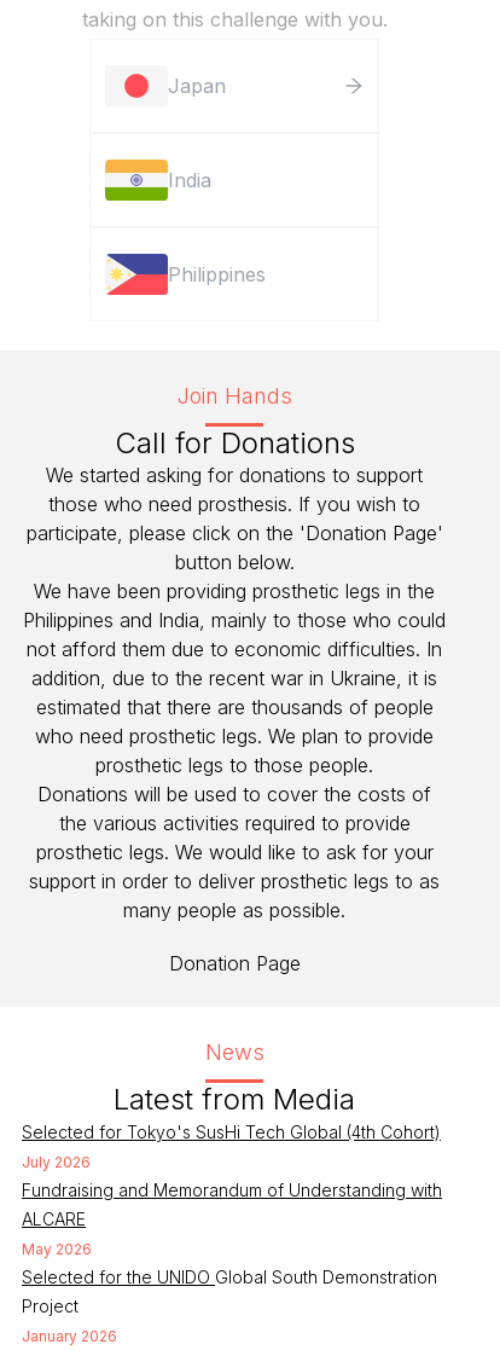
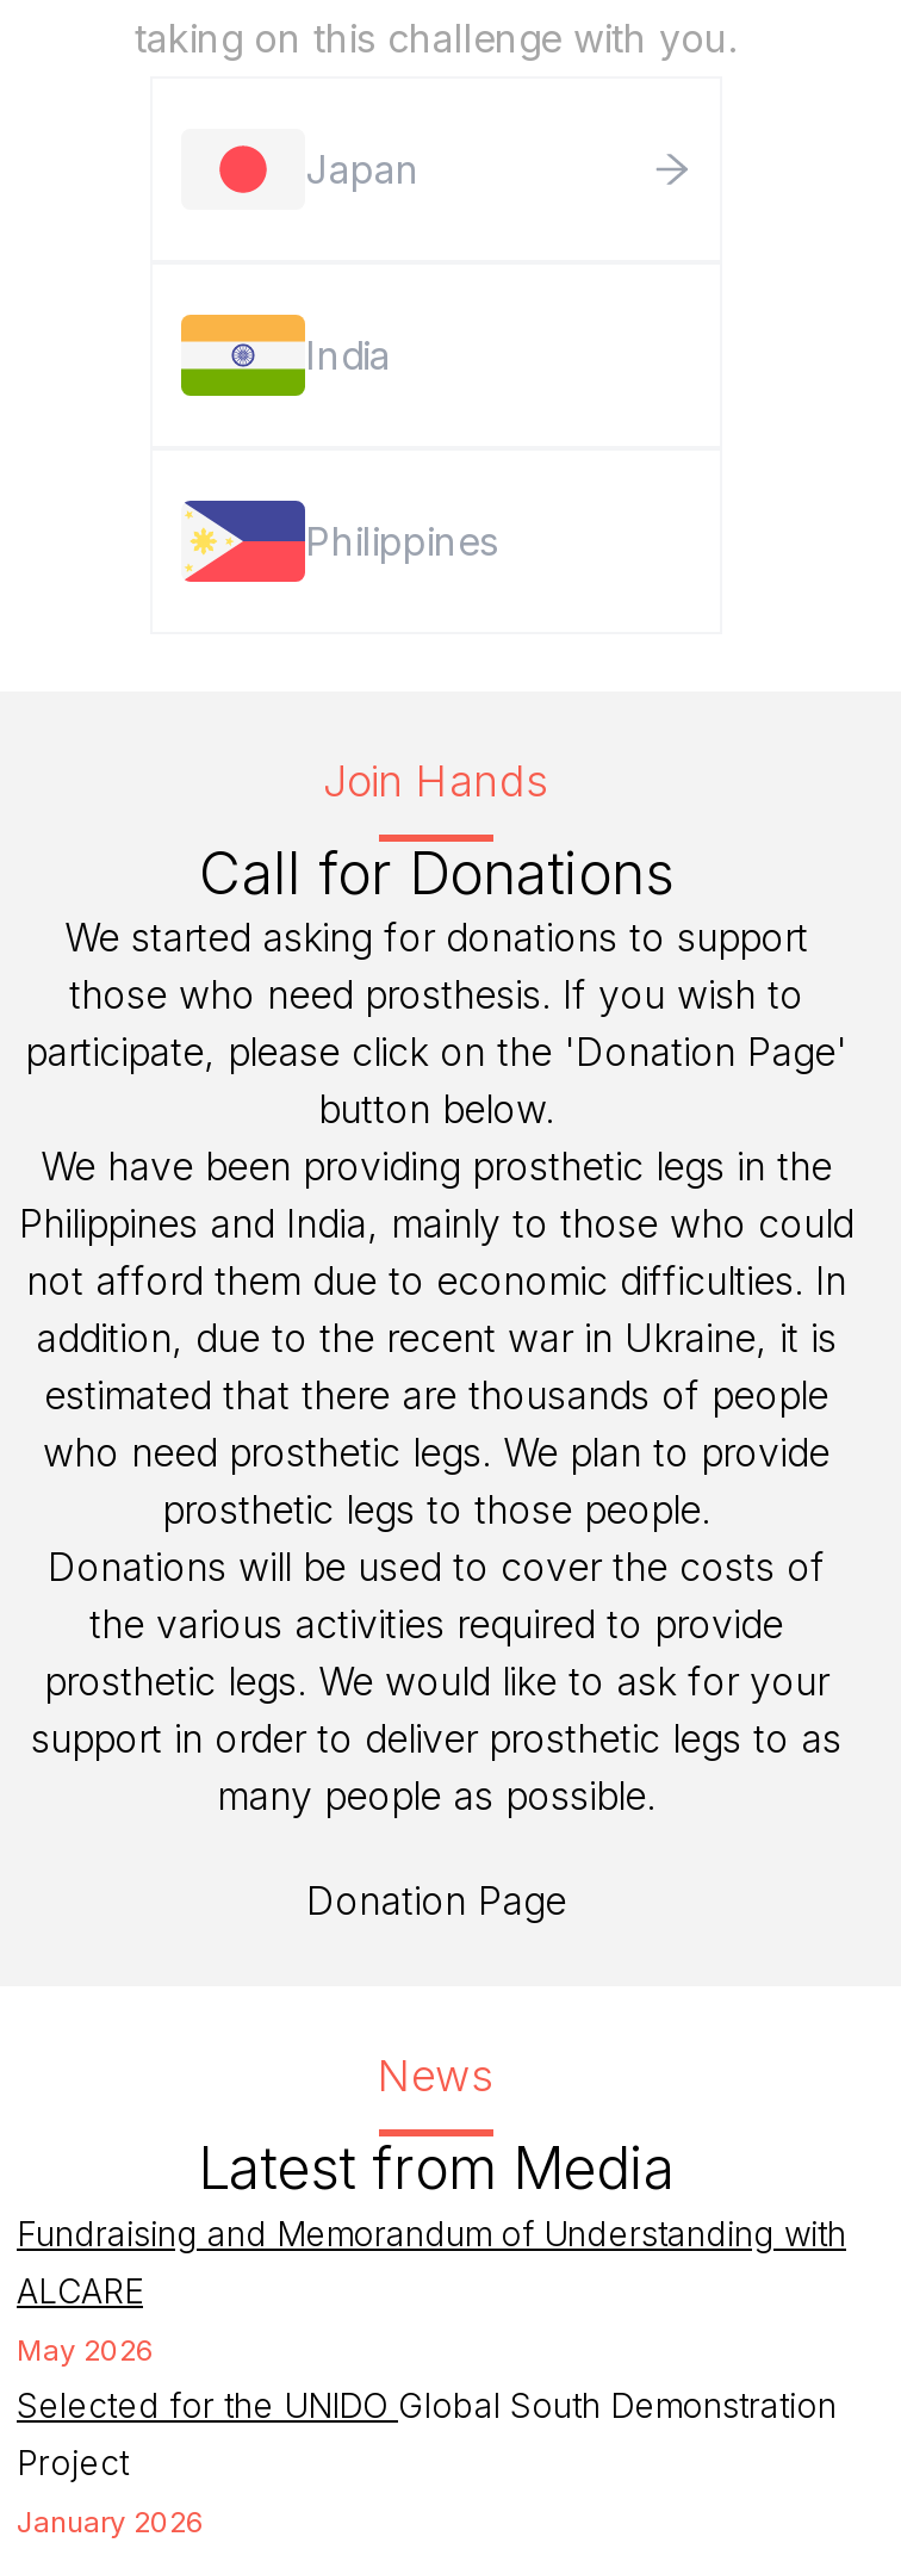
[22,1122,441,1171] Selected for Tokyo's SusHi Tech Global (4th Cohort) | July 2026 -> none

